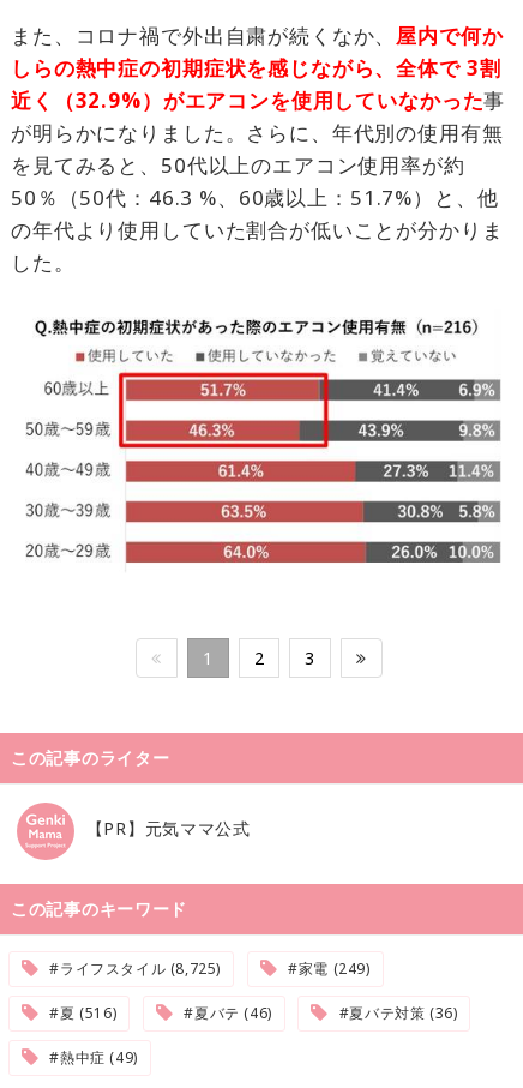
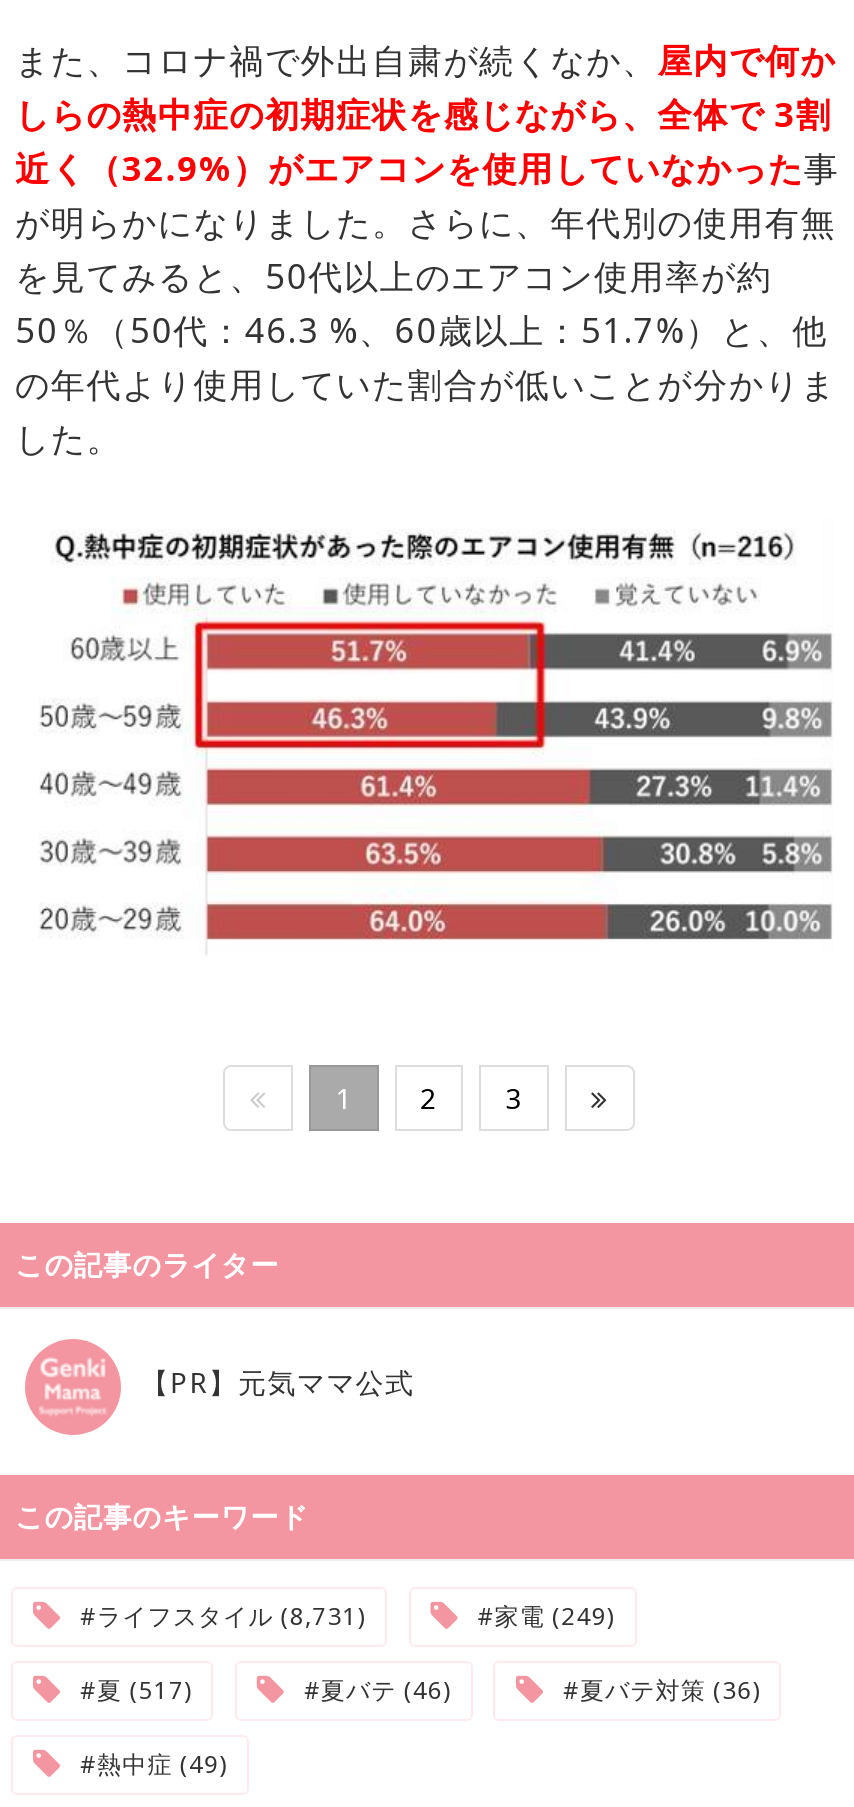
[45,958,221,978] #ライフスタイル (8,725) -> [73,1598,365,1632] #ライフスタイル (8,731)
[45,1002,117,1023] #夏 (516) -> [73,1672,191,1706] #夏 (517)

